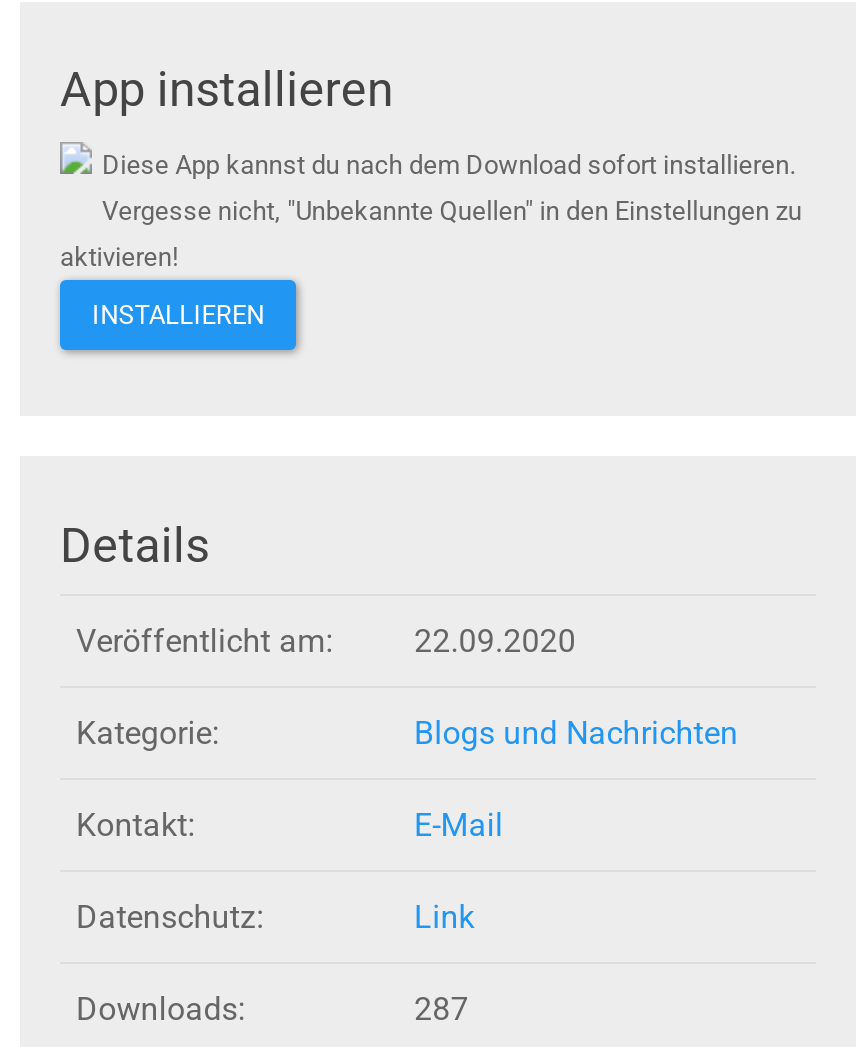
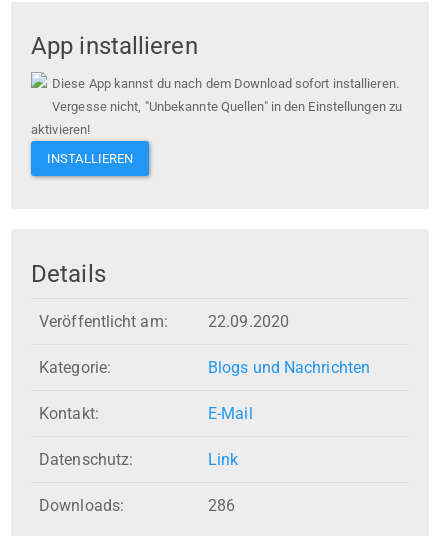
[414,990,469,1028] 287 -> [208,496,235,515] 286

